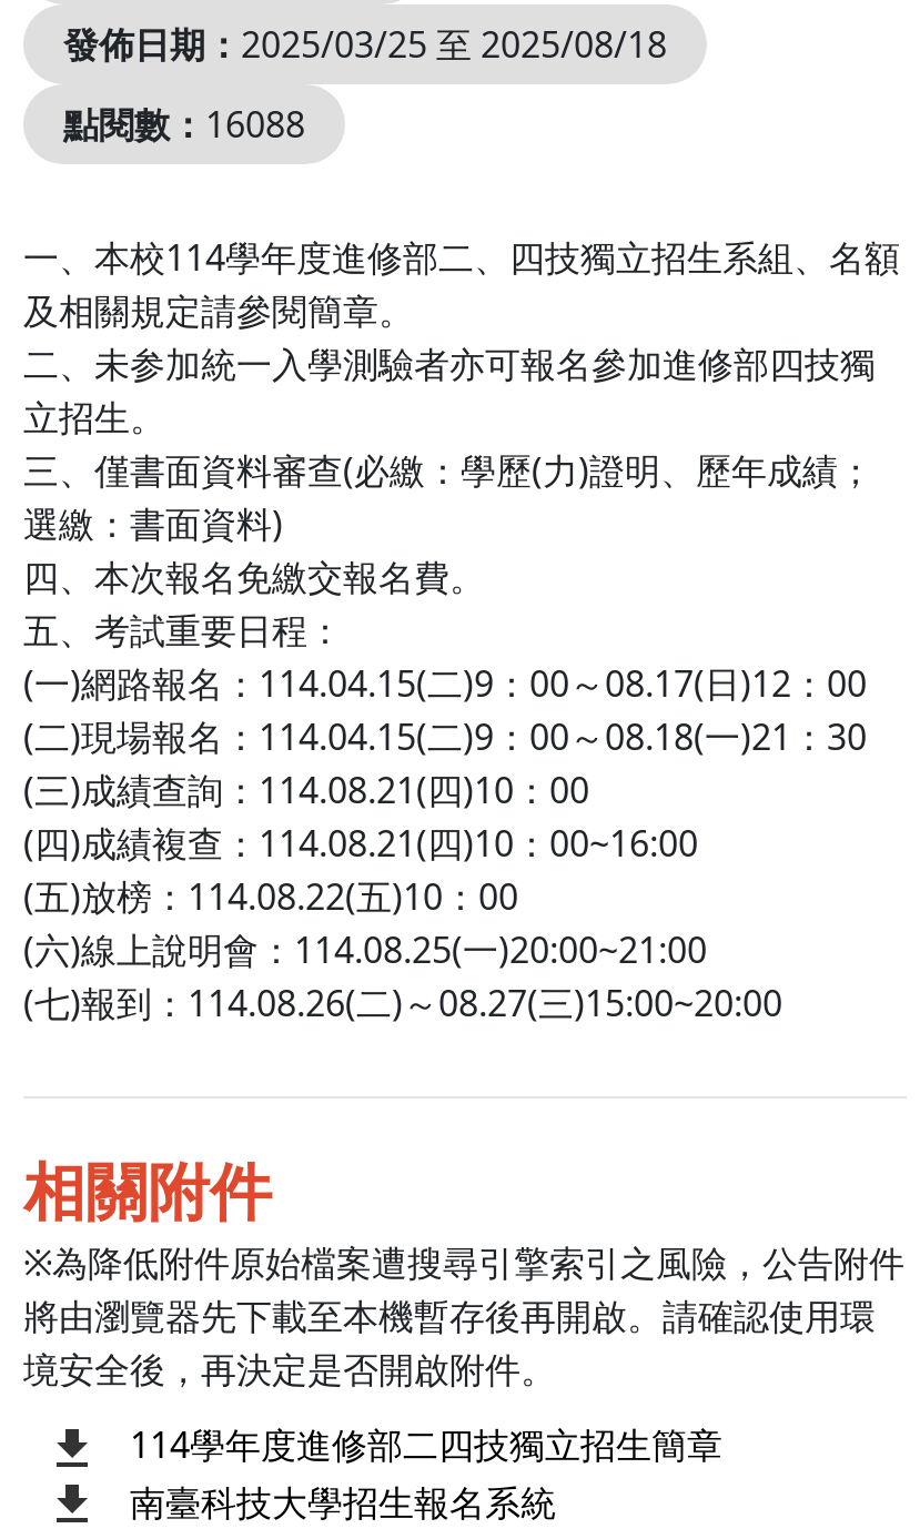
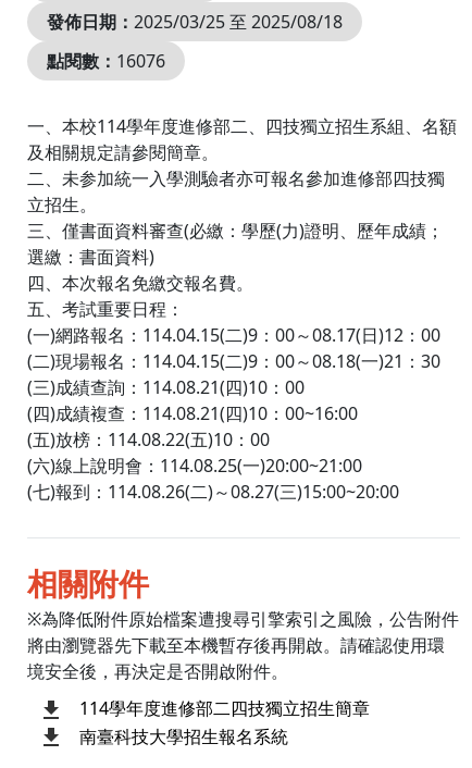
[63,100,305,149] 點閱數：16088 -> [47,49,165,73] 點閱數：16076

